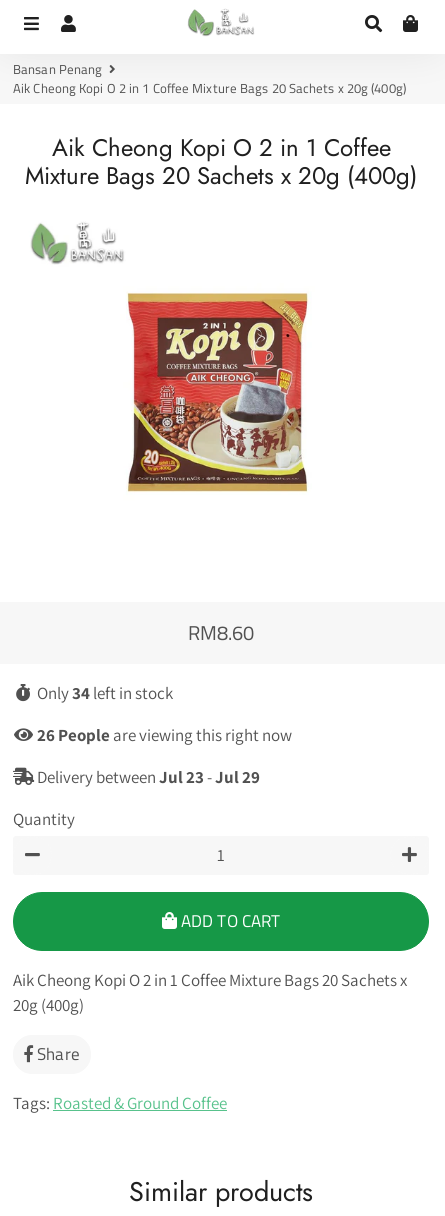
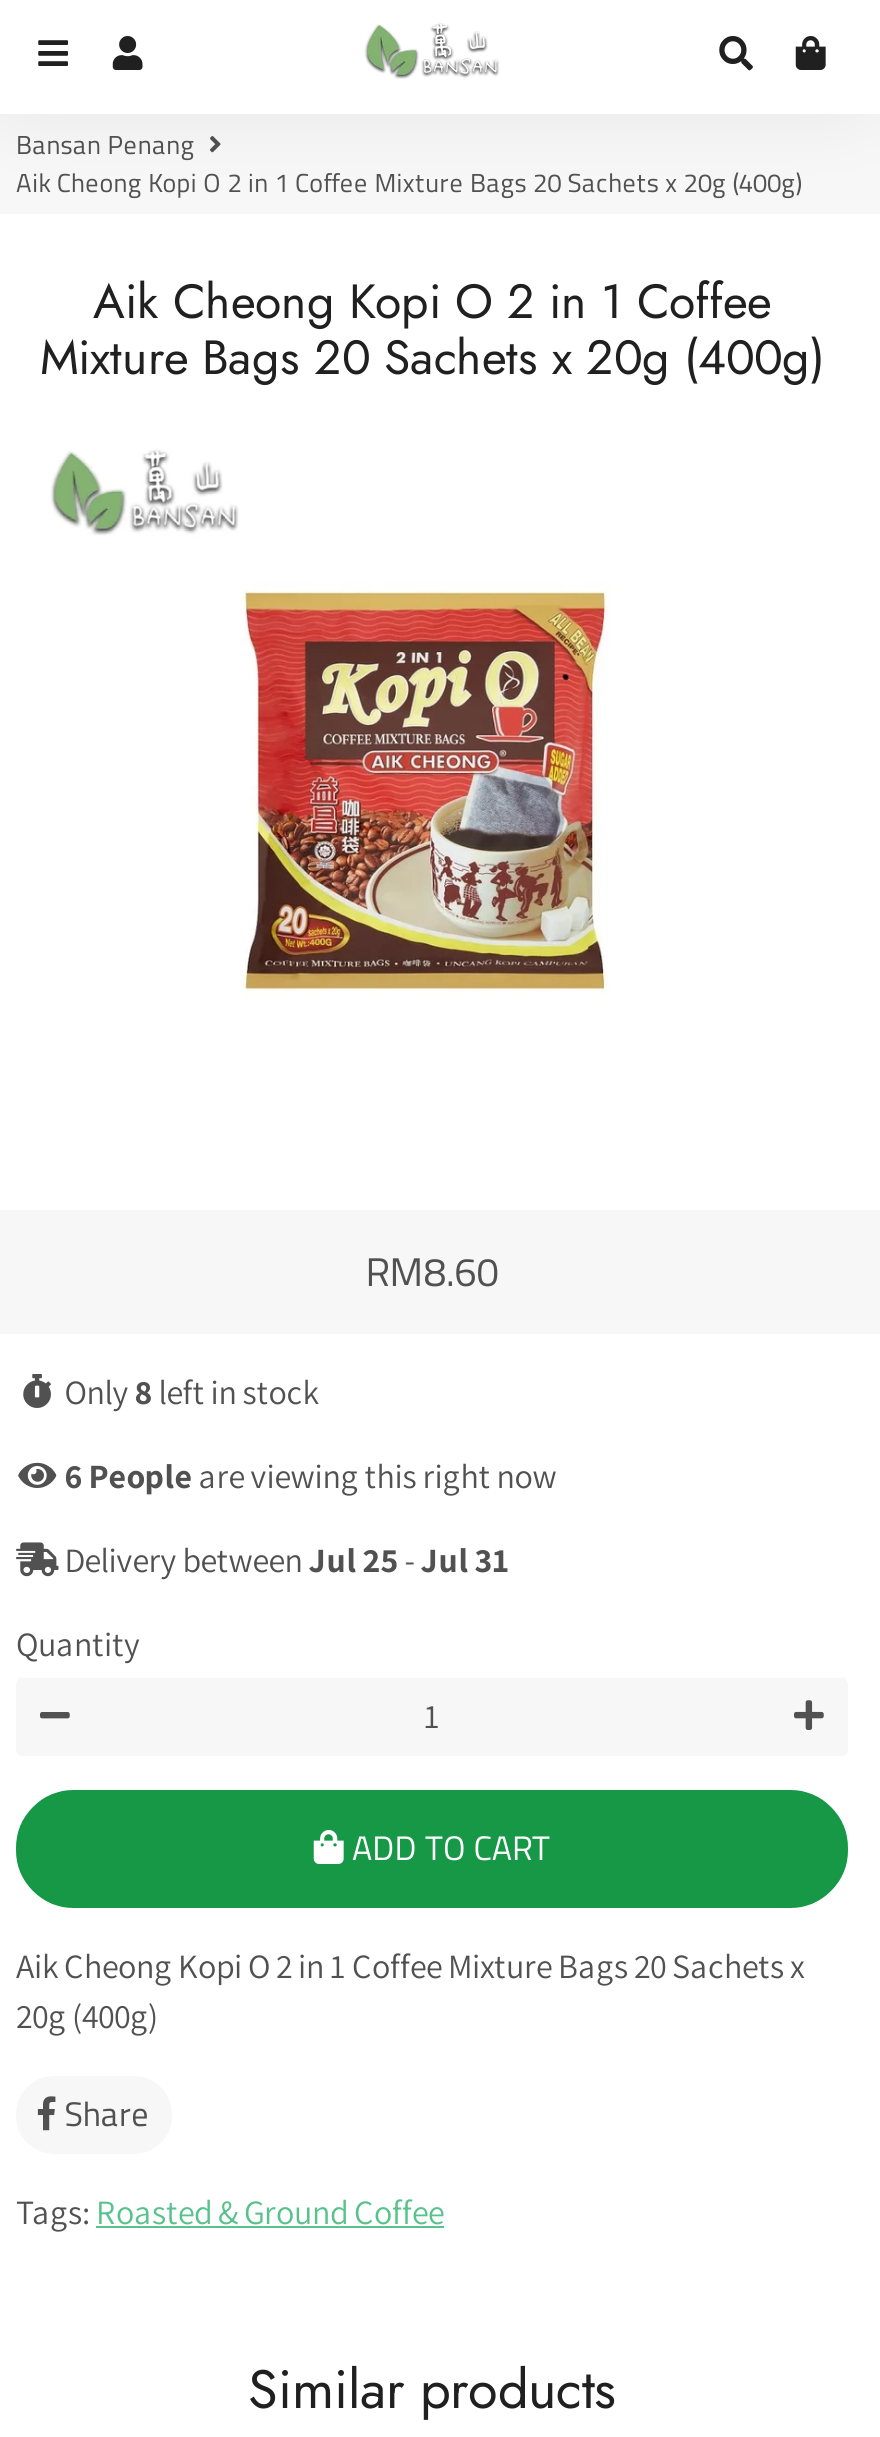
[37,682,173,704] Only 34 left in stock -> [64,1370,318,1414] Only 8 left in stock
[37,724,292,746] 26 People are viewing this right now -> [64,1454,556,1498] 6 People are viewing this right now
[37,766,260,788] Delivery between Jul 23 - Jul 29 -> [64,1538,508,1582] Delivery between Jul 25 - Jul 31

